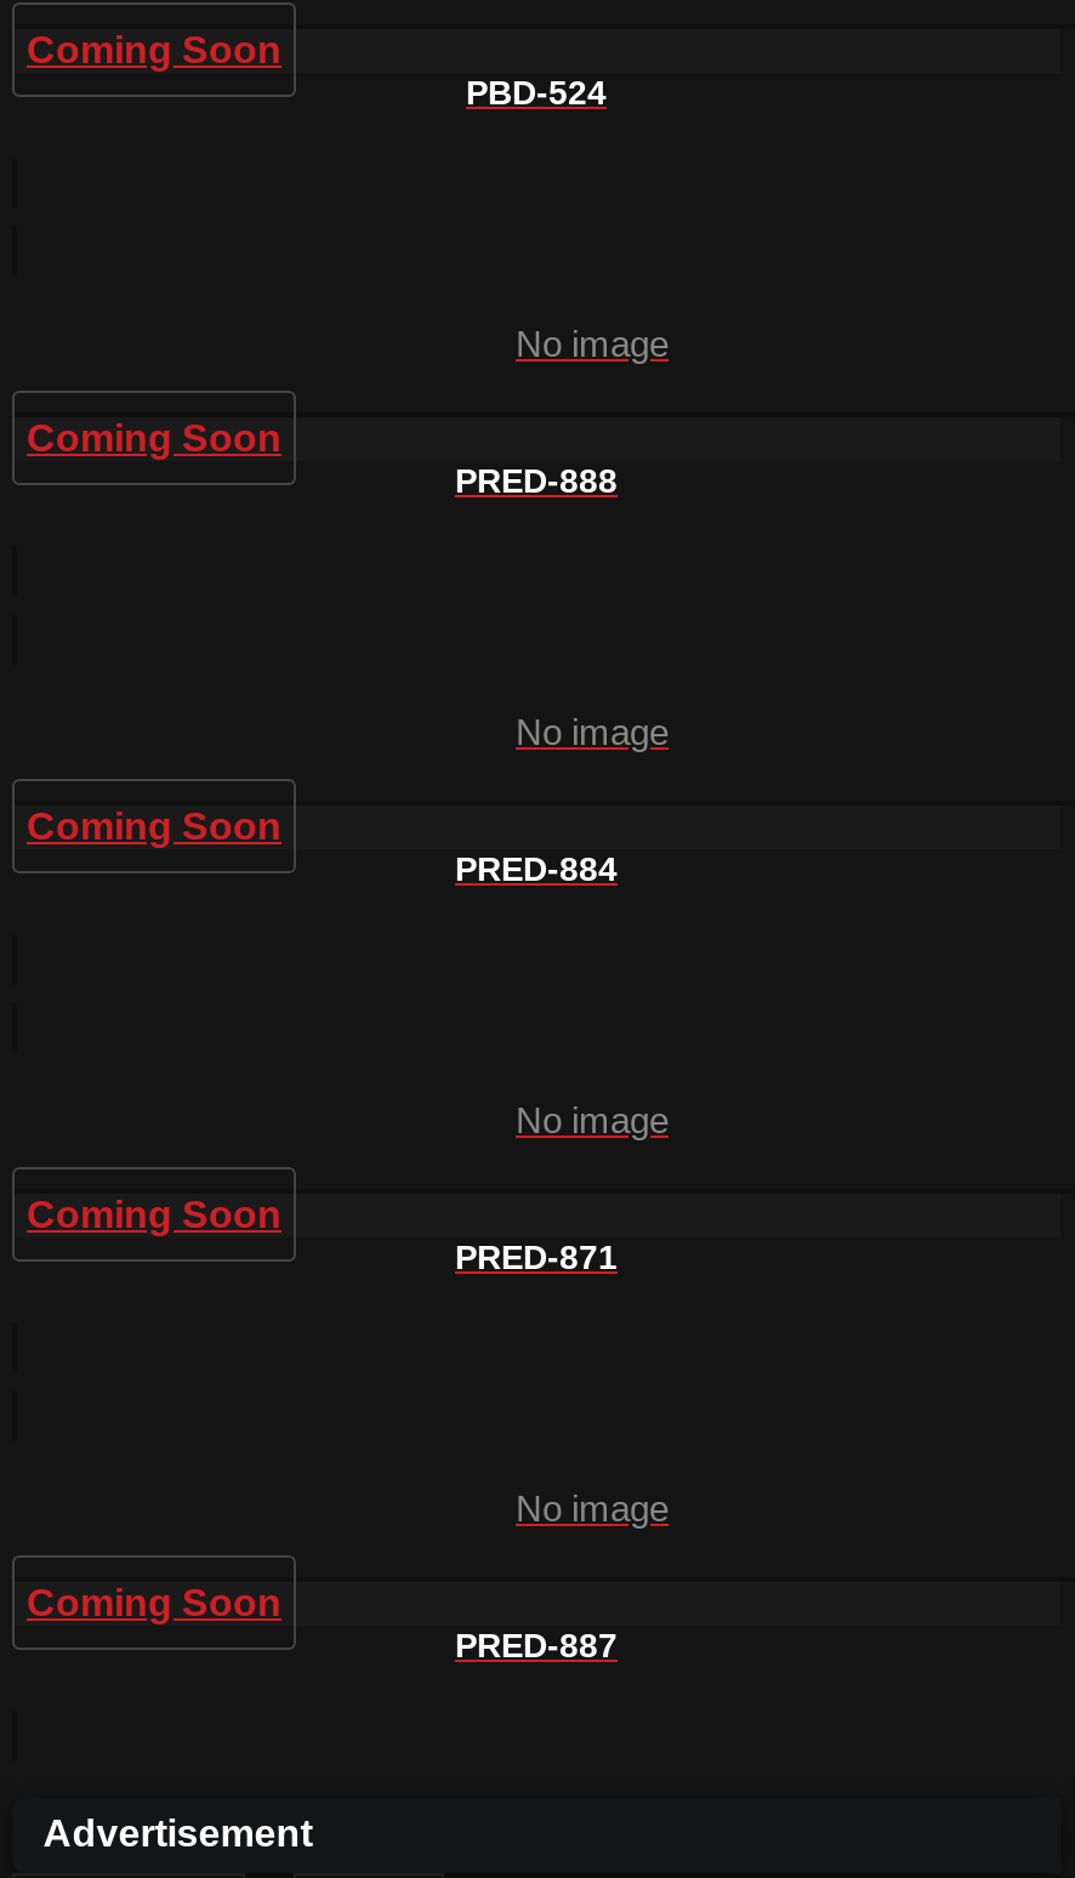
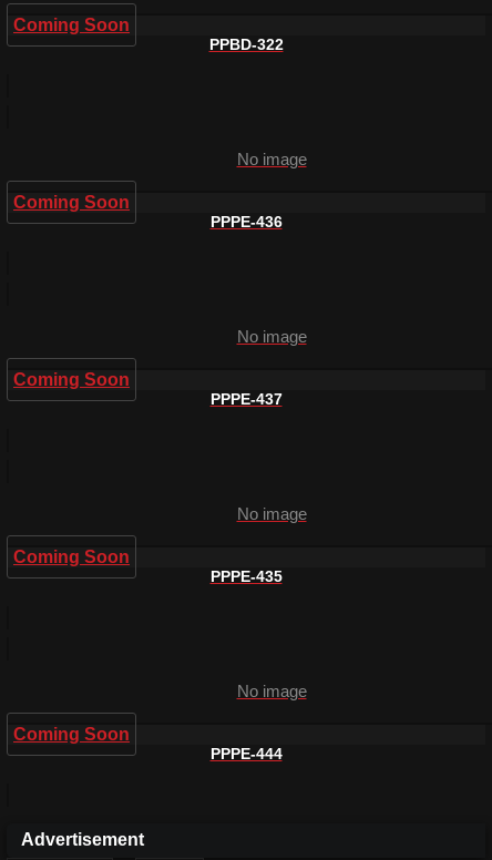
[466,73,607,112] PBD-524 -> [209,36,283,53] PPBD-322
[455,461,618,500] PRED-888 -> [210,213,282,231] PPPE-436
[455,849,618,888] PRED-884 -> [210,390,282,408] PPPE-437
[455,1238,618,1277] PRED-871 -> [210,568,282,585] PPPE-435
[455,1626,618,1665] PRED-887 -> [210,745,282,763] PPPE-444

